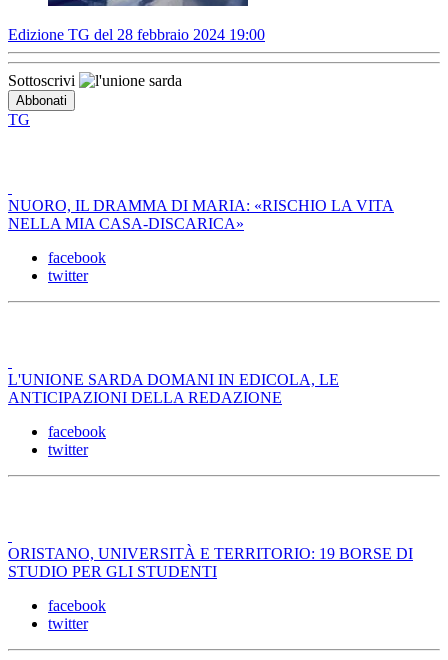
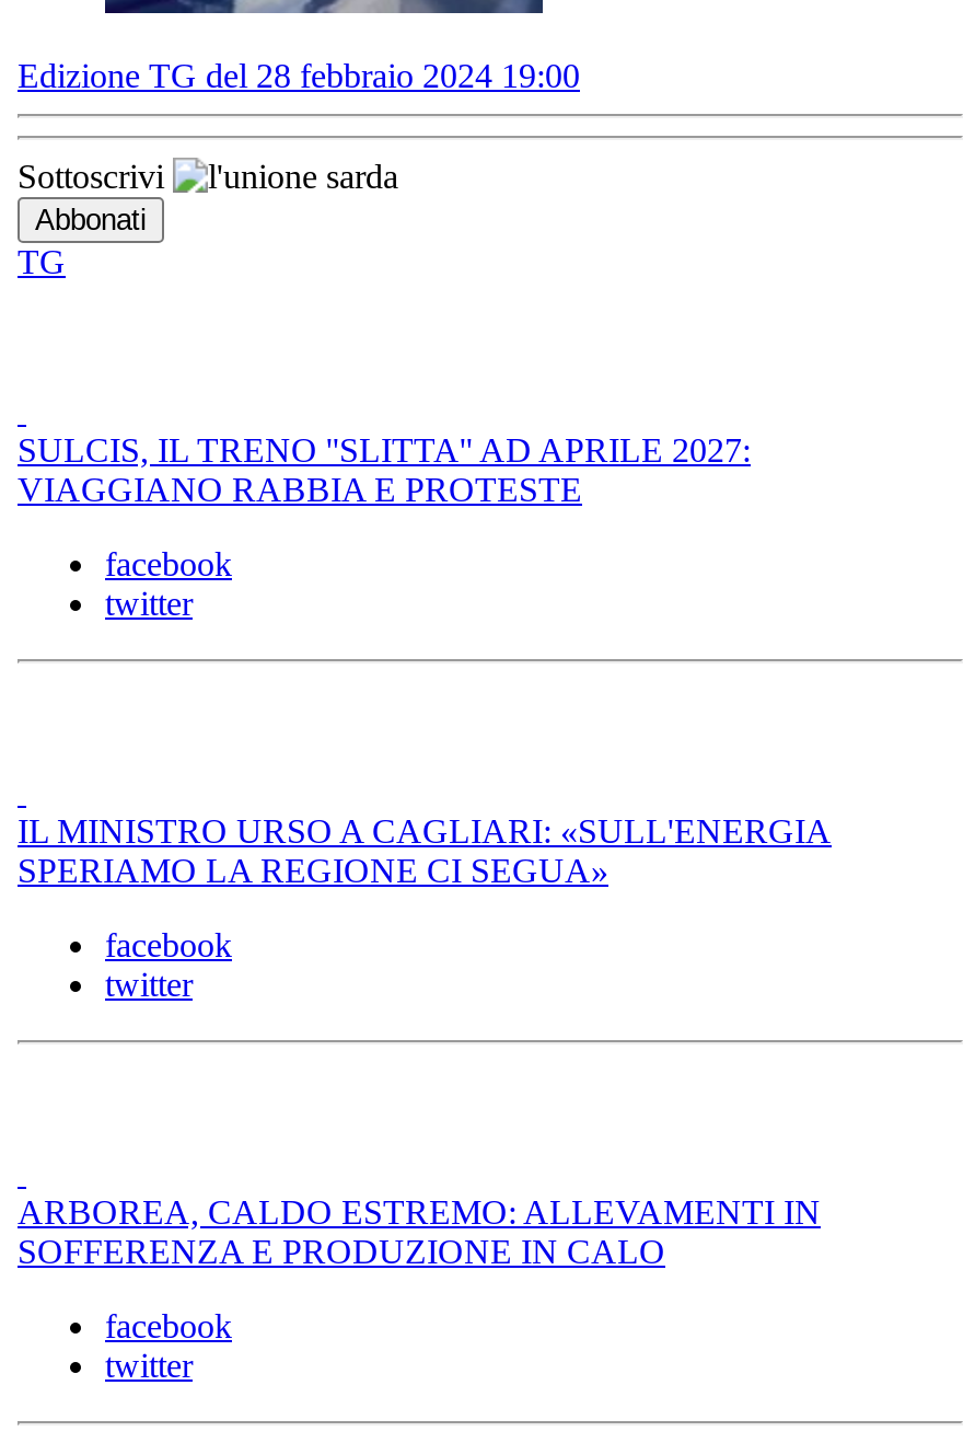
[8,197,394,232] NUORO, IL DRAMMA DI MARIA: «RISCHIO LA VITA | NELLA MIA CASA-DISCARICA» -> [18,432,751,509] SULCIS, IL TRENO ''SLITTA'' AD APRILE 2027: | VIAGGIANO RABBIA E PROTESTE
[8,371,339,406] L'UNIONE SARDA DOMANI IN EDICOLA, LE | ANTICIPAZIONI DELLA REDAZIONE -> [18,813,832,890] IL MINISTRO URSO A CAGLIARI: «SULL'ENERGIA | SPERIAMO LA REGIONE CI SEGUA»
[8,545,413,580] ORISTANO, UNIVERSITÀ E TERRITORIO: 19 BORSE DI | STUDIO PER GLI STUDENTI -> [18,1194,821,1271] ARBOREA, CALDO ESTREMO: ALLEVAMENTI IN | SOFFERENZA E PRODUZIONE IN CALO

